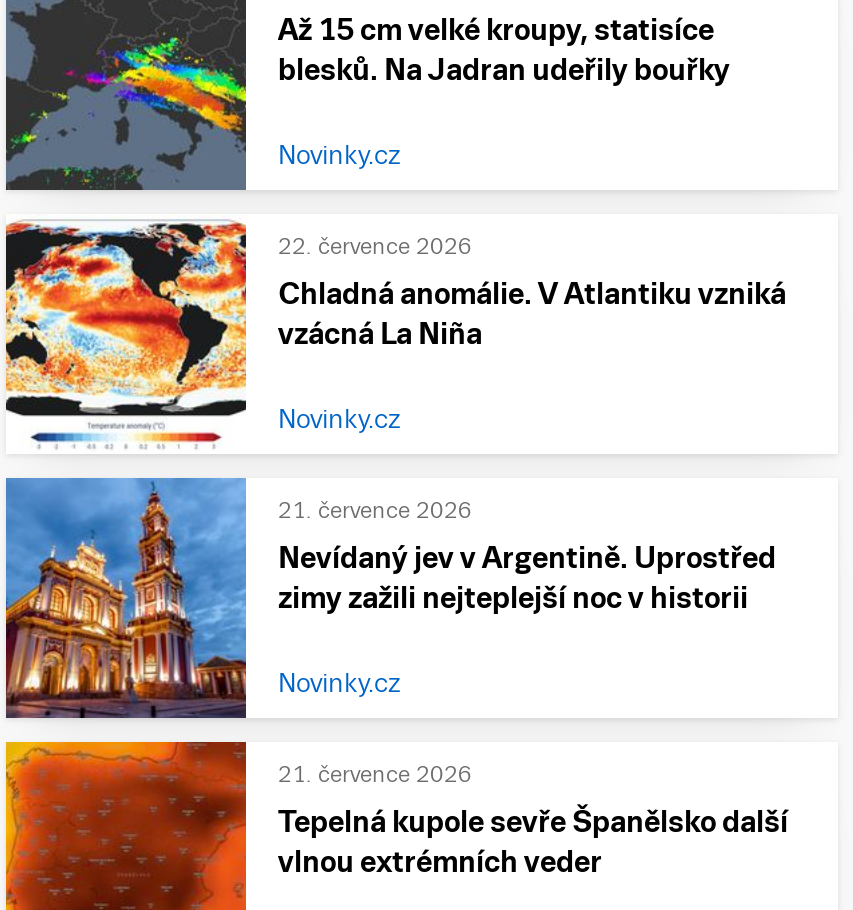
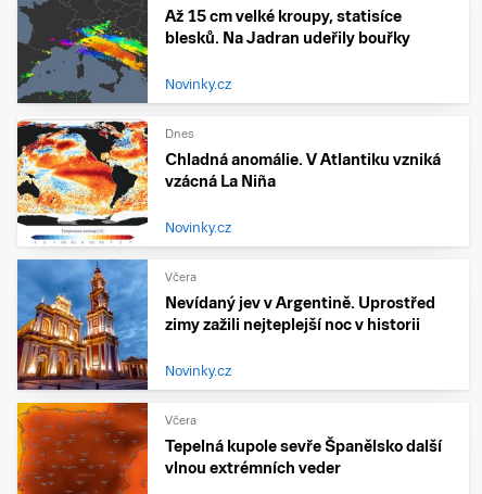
[278,234,472,258] 22. července 2026 -> [165,127,194,140] Dnes
[278,498,472,522] 21. července 2026 -> [165,270,196,283] Včera
[278,762,472,786] 21. července 2026 -> [165,414,196,427] Včera

